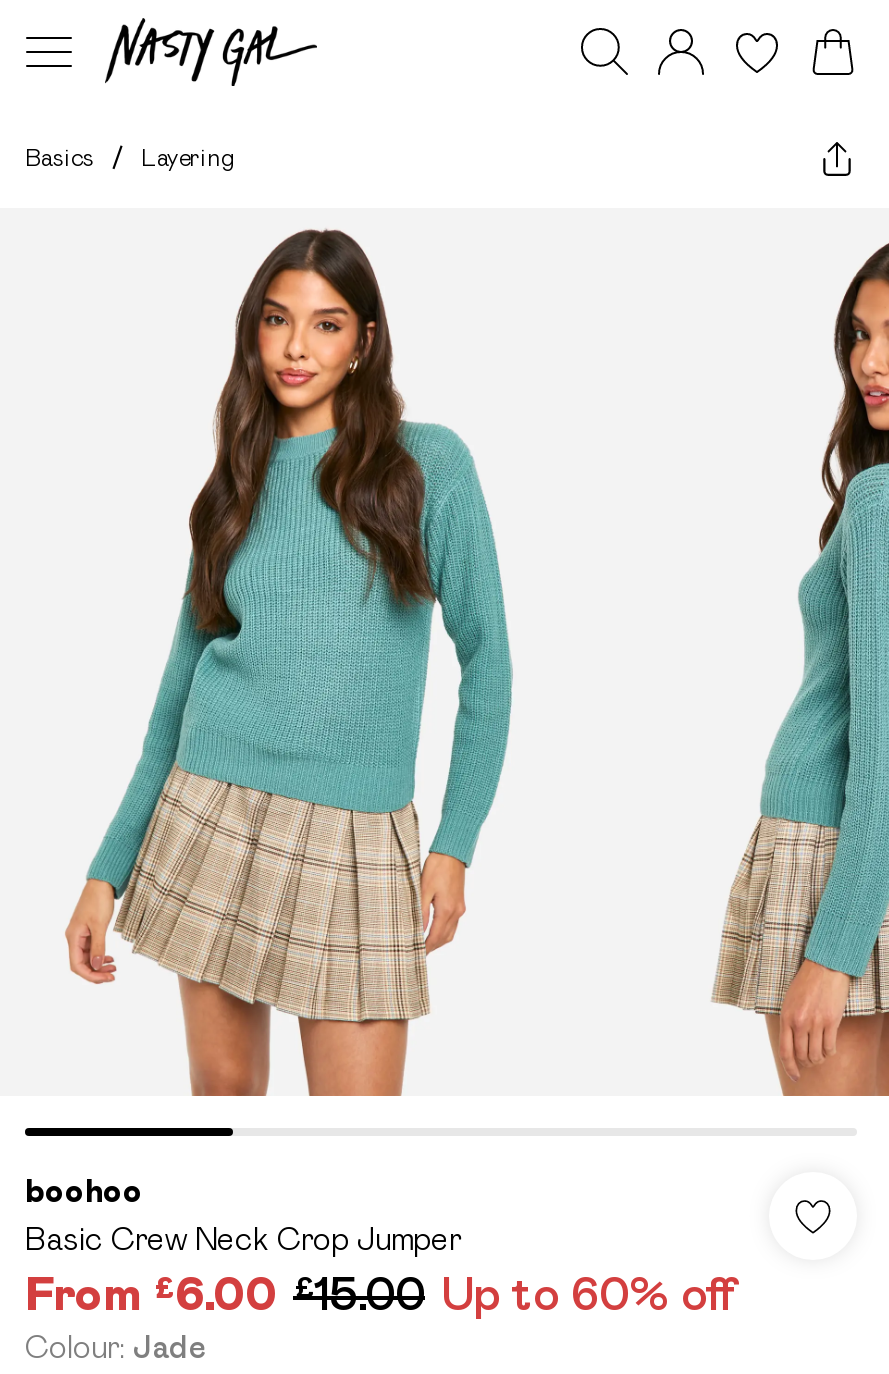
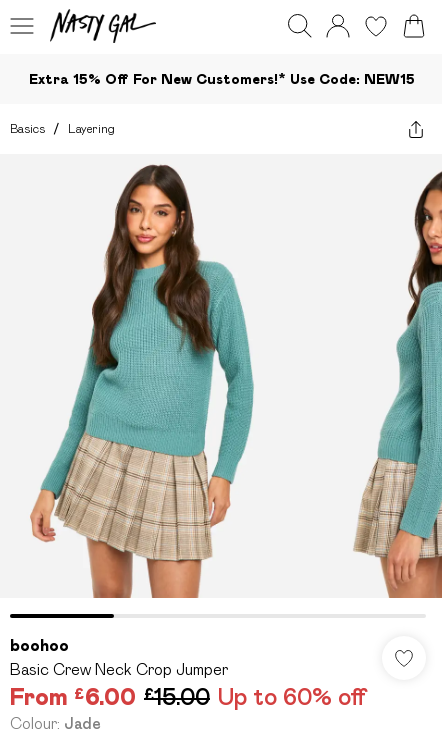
none -> [29,70,415,86] Extra 15% Off For New Customers!* Use Code: NEW15

